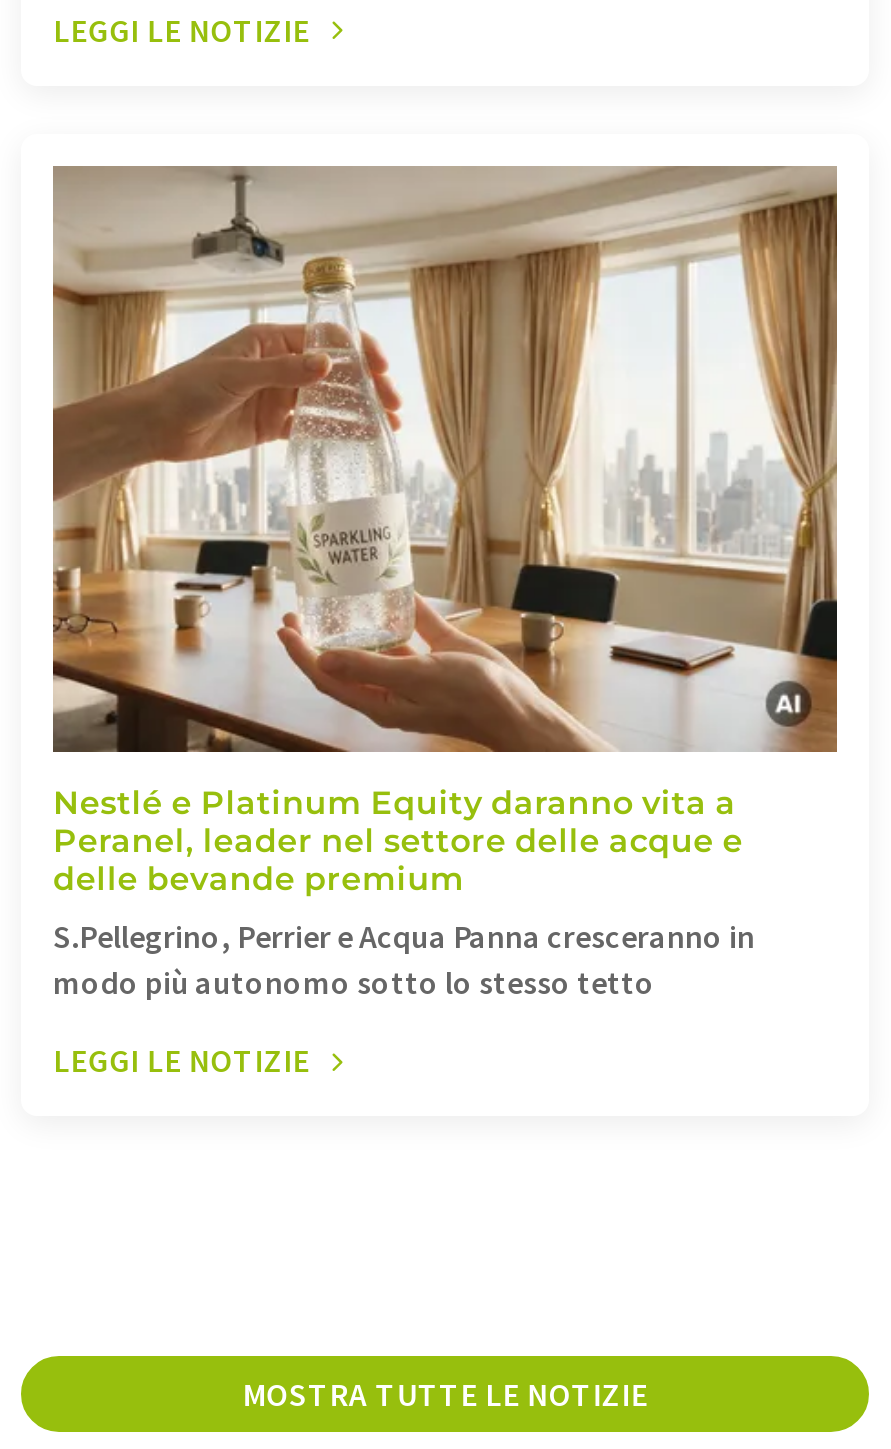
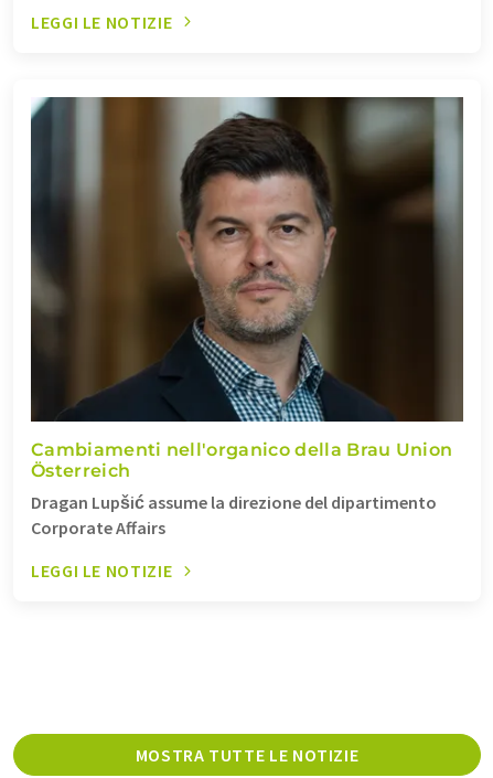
[51,164,837,1002] [image] | Nestlé e Platinum Equity daranno vita a | Peranel, leader nel settore delle acque e | delle bevande premium | S.Pellegrino, Perrier e Acqua Panna cresceranno in | modo più autonomo sotto lo stesso tetto -> [30,96,463,539] [image] | Cambiamenti nell'organico della Brau Union | Österreich | Dragan Lupšić assume la direzione del dipartimento | Corporate Affairs

